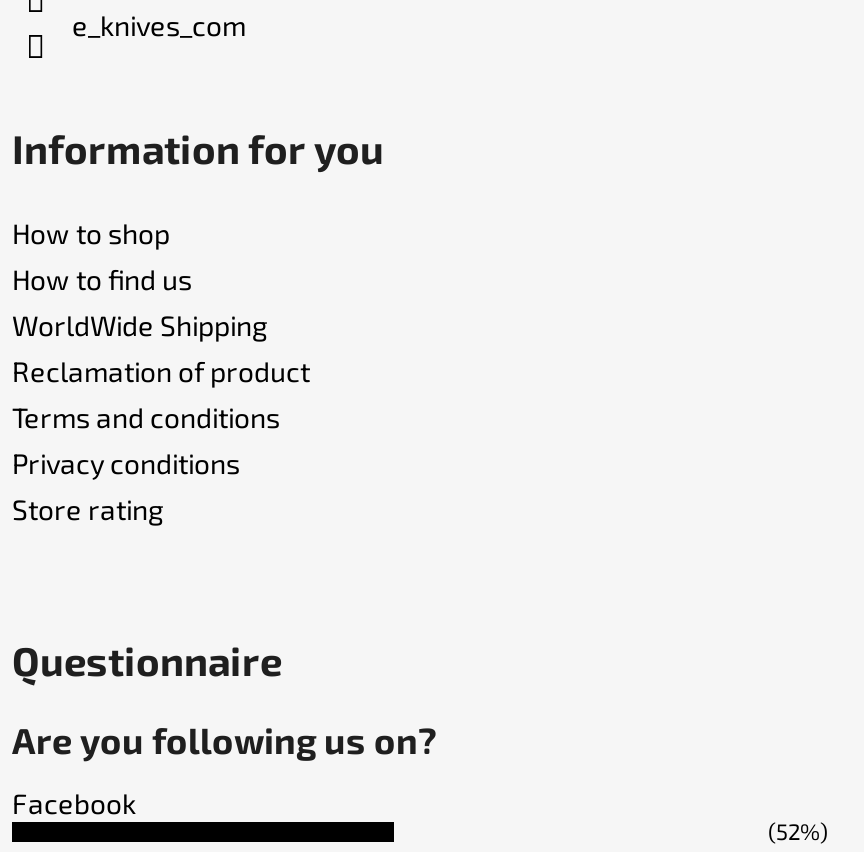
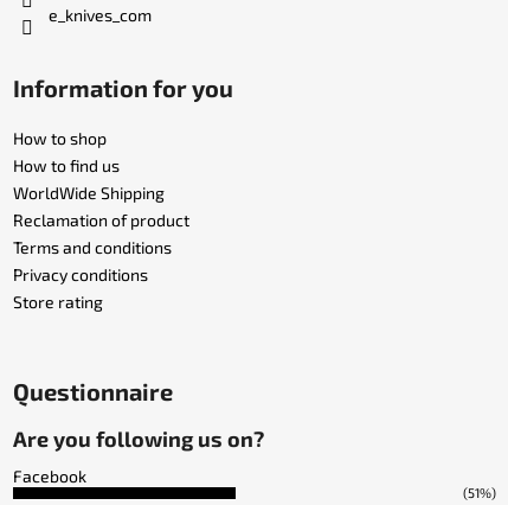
[768,817,828,843] (52%) -> [463,484,496,500] (51%)

